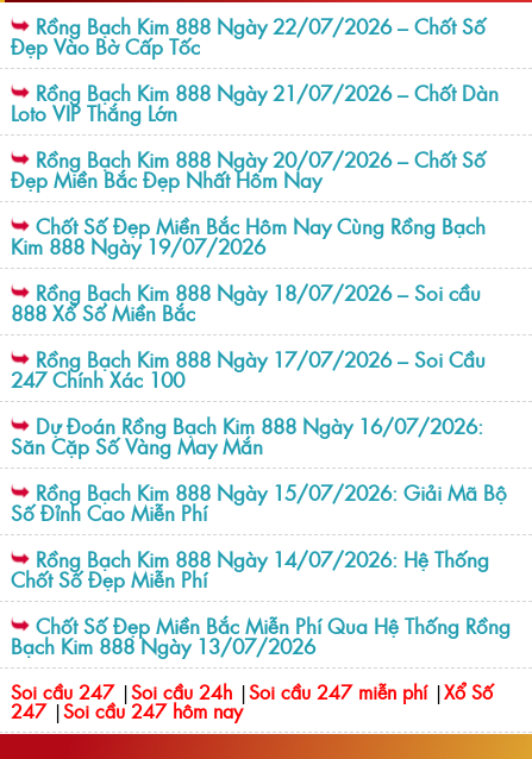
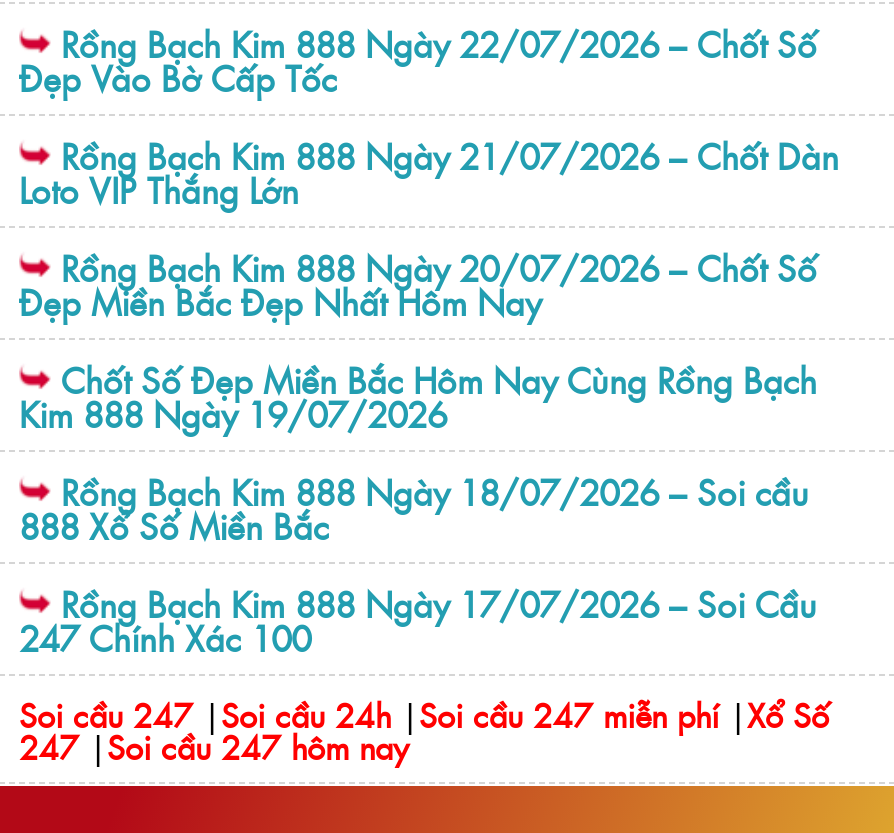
[11,411,511,661] Dự Đoán Rồng Bạch Kim 888 Ngày 16/07/2026: | Săn Cặp Số Vàng May Mắn | Rồng Bạch Kim 888 Ngày 15/07/2026: Giải Mã Bộ | Số Đỉnh Cao Miễn Phí | Rồng Bạch Kim 888 Ngày 14/07/2026: Hệ Thống | Chốt Số Đẹp Miễn Phí | Chốt Số Đẹp Miền Bắc Miễn Phí Qua Hệ Thống Rồng | Bạch Kim 888 Ngày 13/07/2026 -> none

